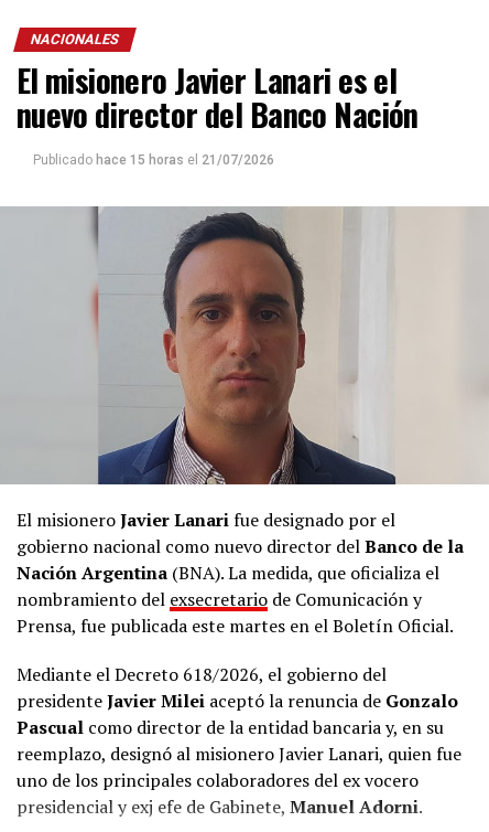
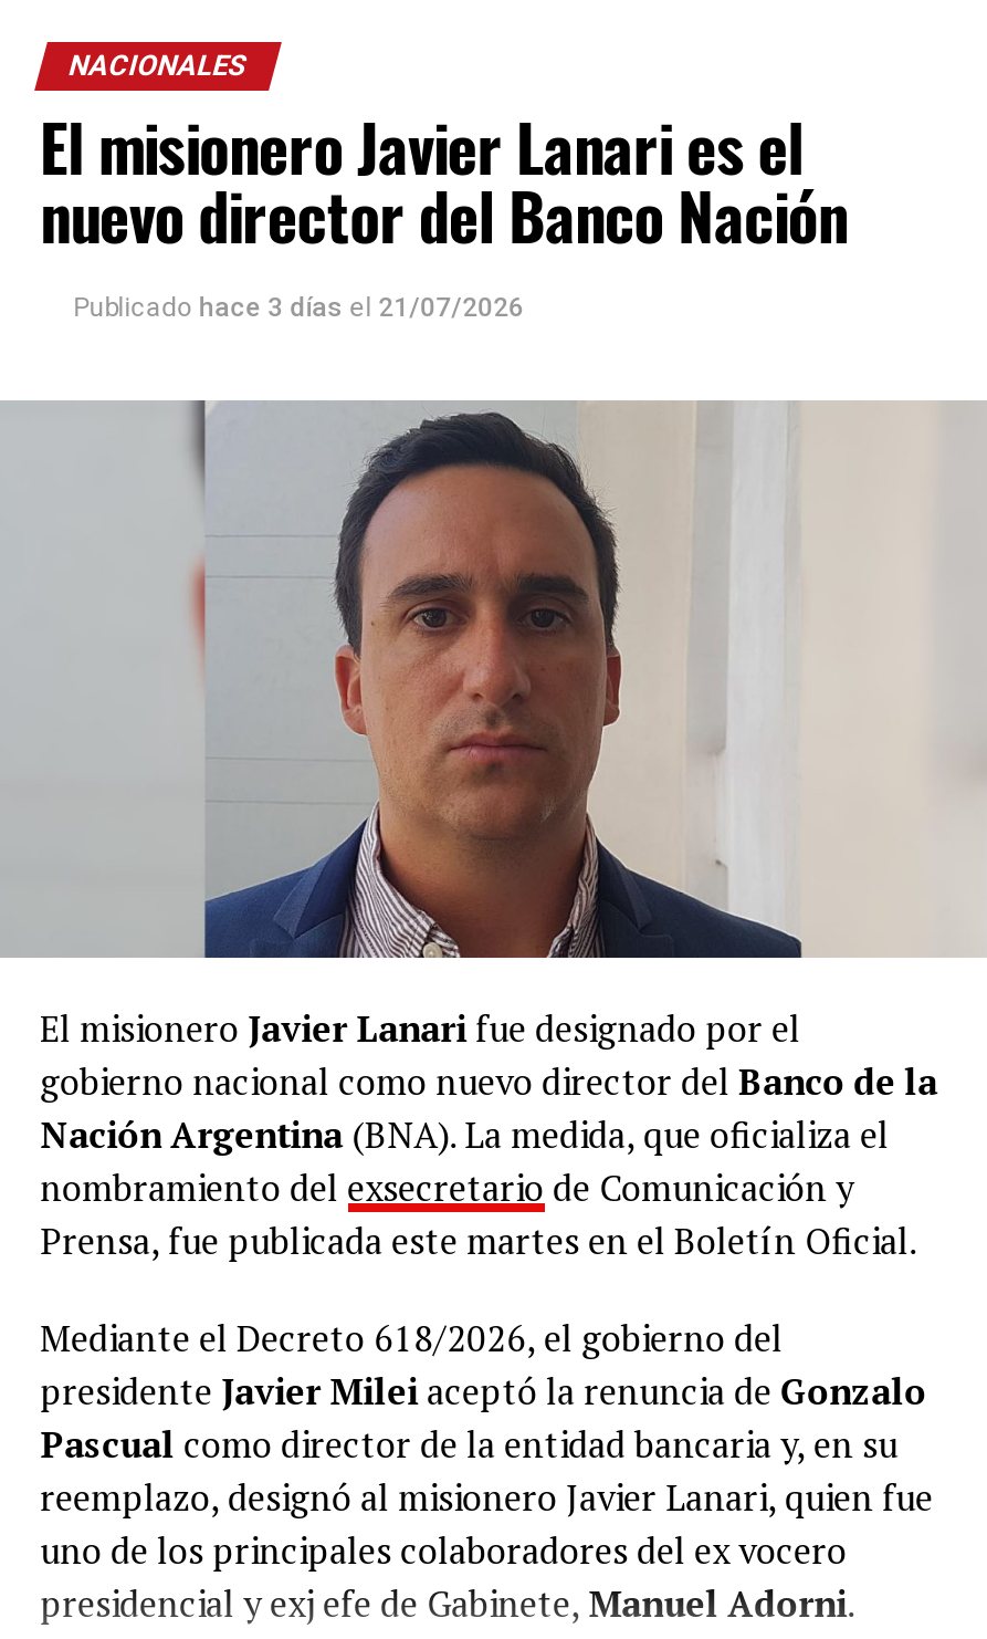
[33,152,274,167] Publicado hace 15 horas el 21/07/2026 -> [73,292,524,323] Publicado hace 3 días el 21/07/2026

